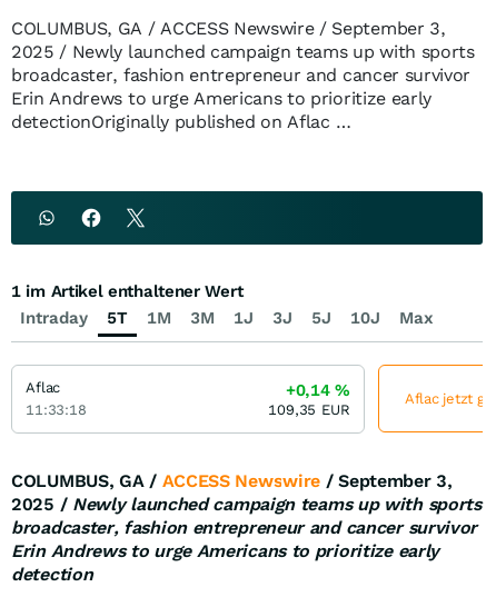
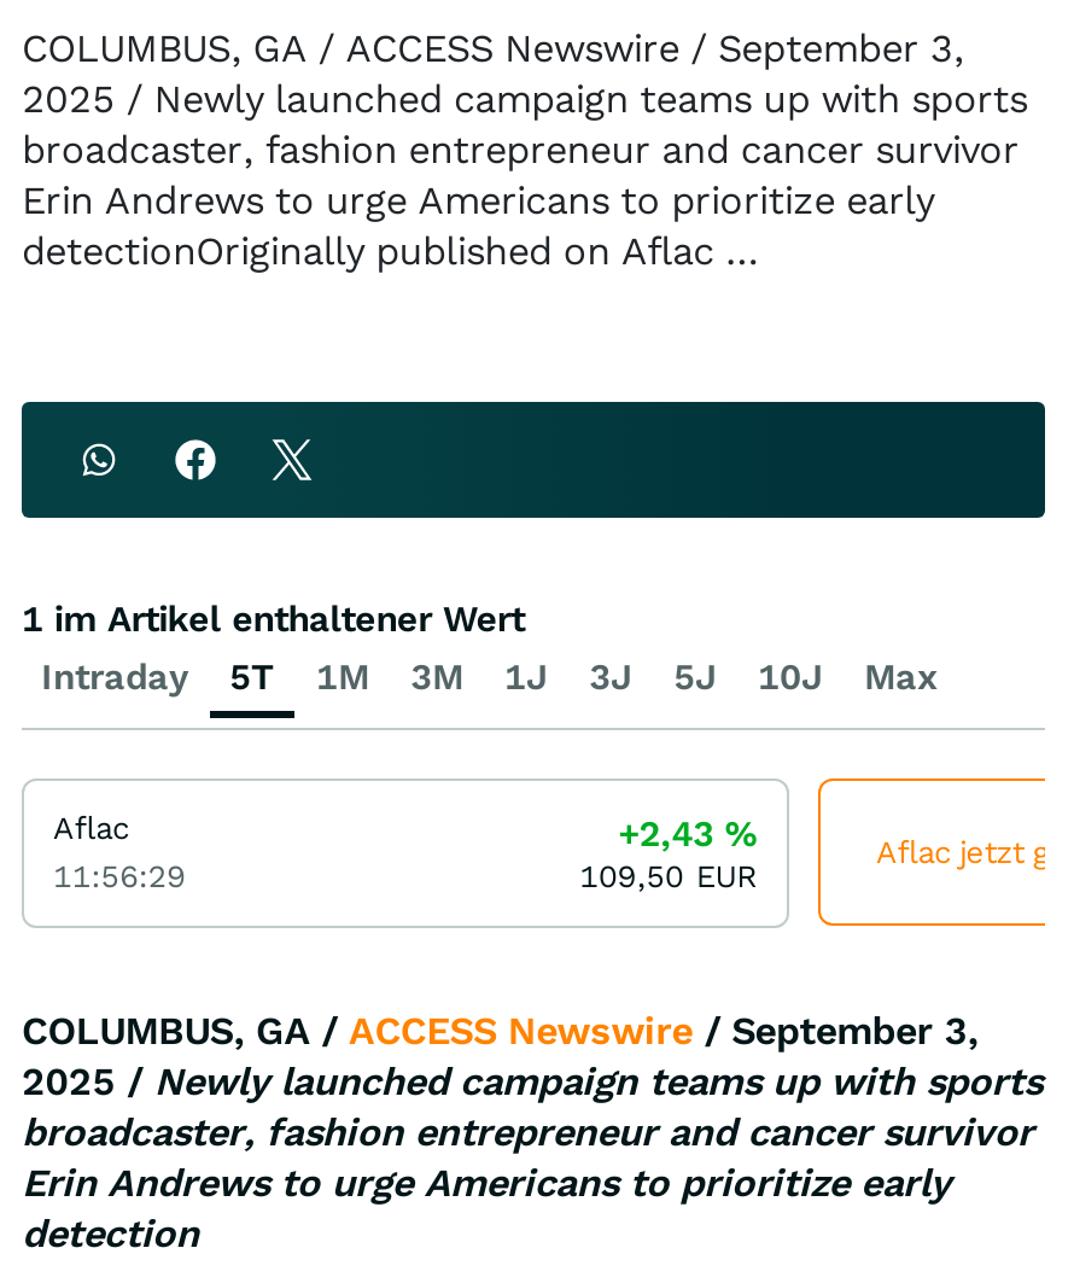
[286,380,350,400] +0,14% -> [618,812,758,856] +2,43%
[26,401,87,418] 11:33:18 -> [53,858,186,894] 11:56:29
[268,401,350,418] 109,35 EUR -> [579,858,758,894] 109,50 EUR

